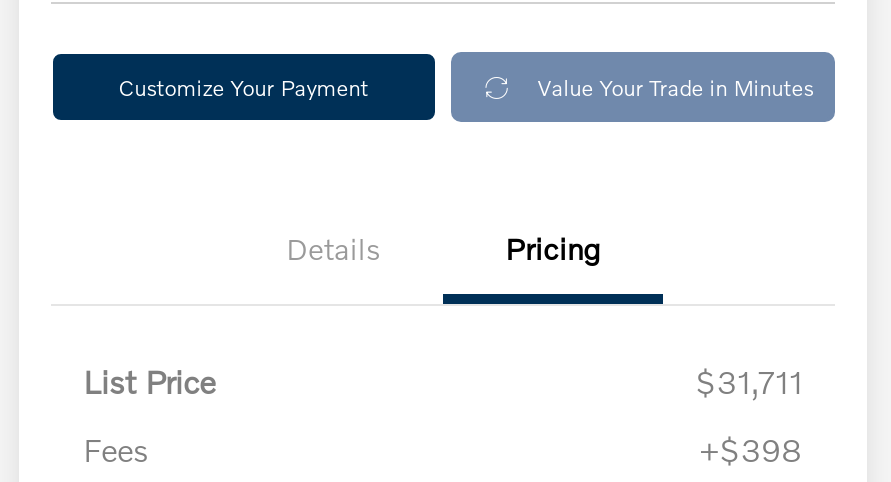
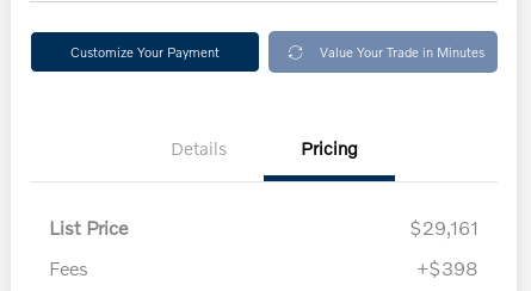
[695,362,803,400] $31,711 -> [409,216,478,239] $29,161

